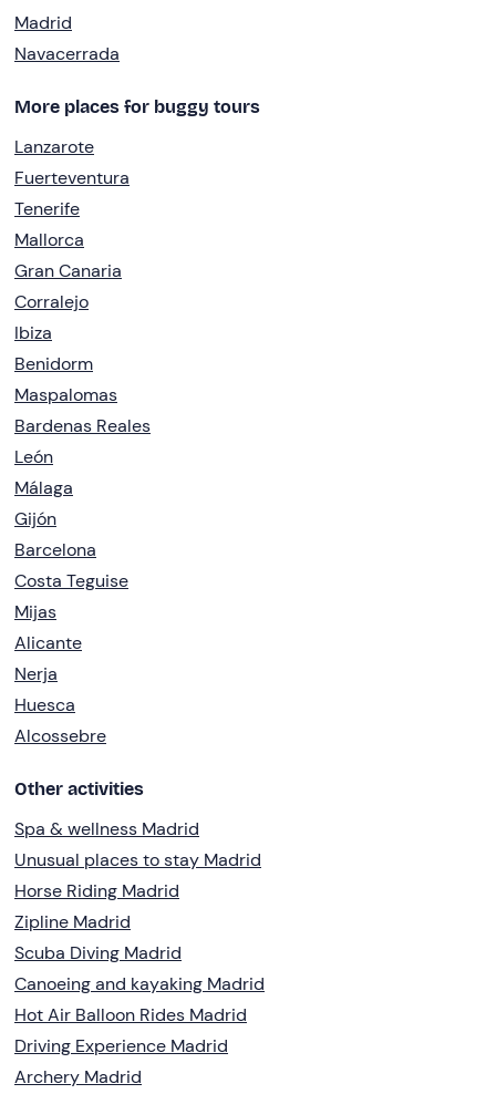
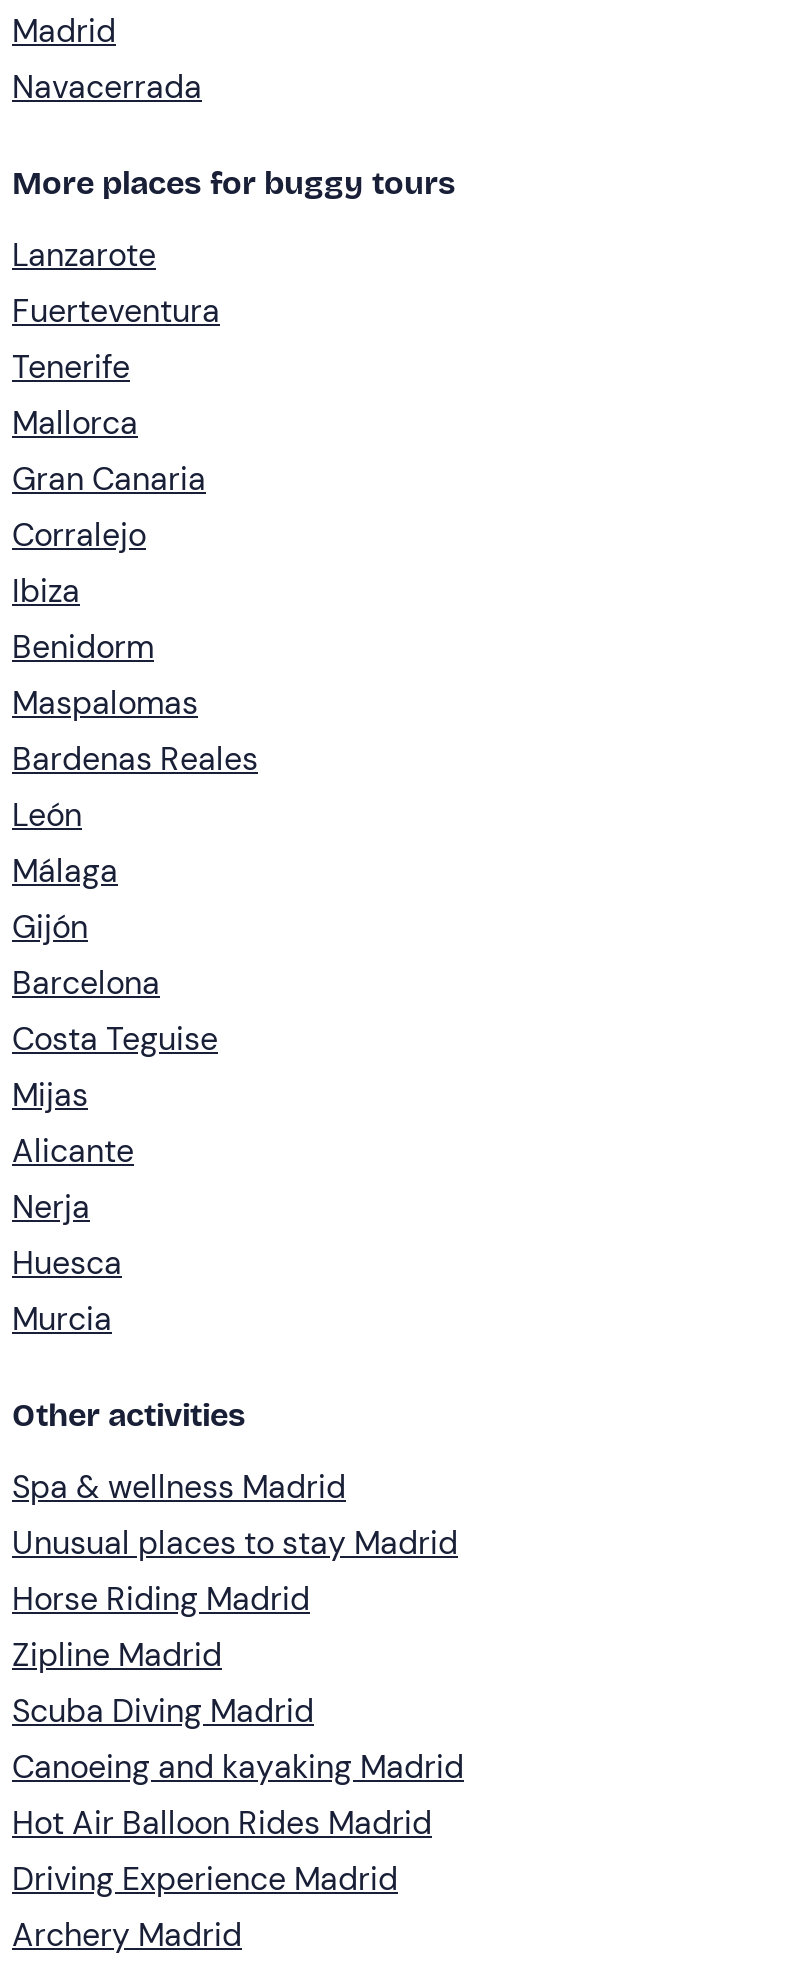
[14,724,106,748] Alcossebre -> [12,1298,112,1340] Murcia

